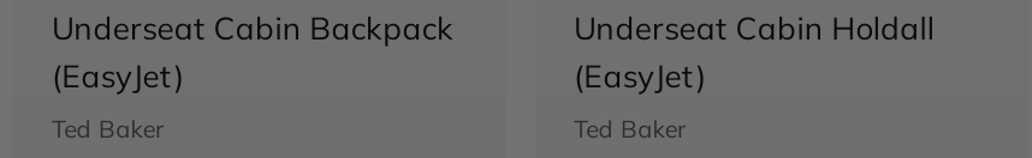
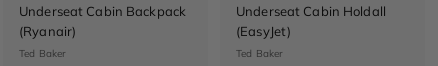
[52,56,185,94] (EasyJet) -> [19,23,76,39] (Ryanair)

